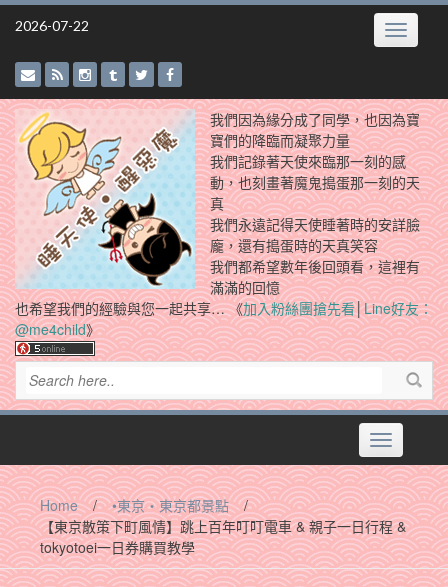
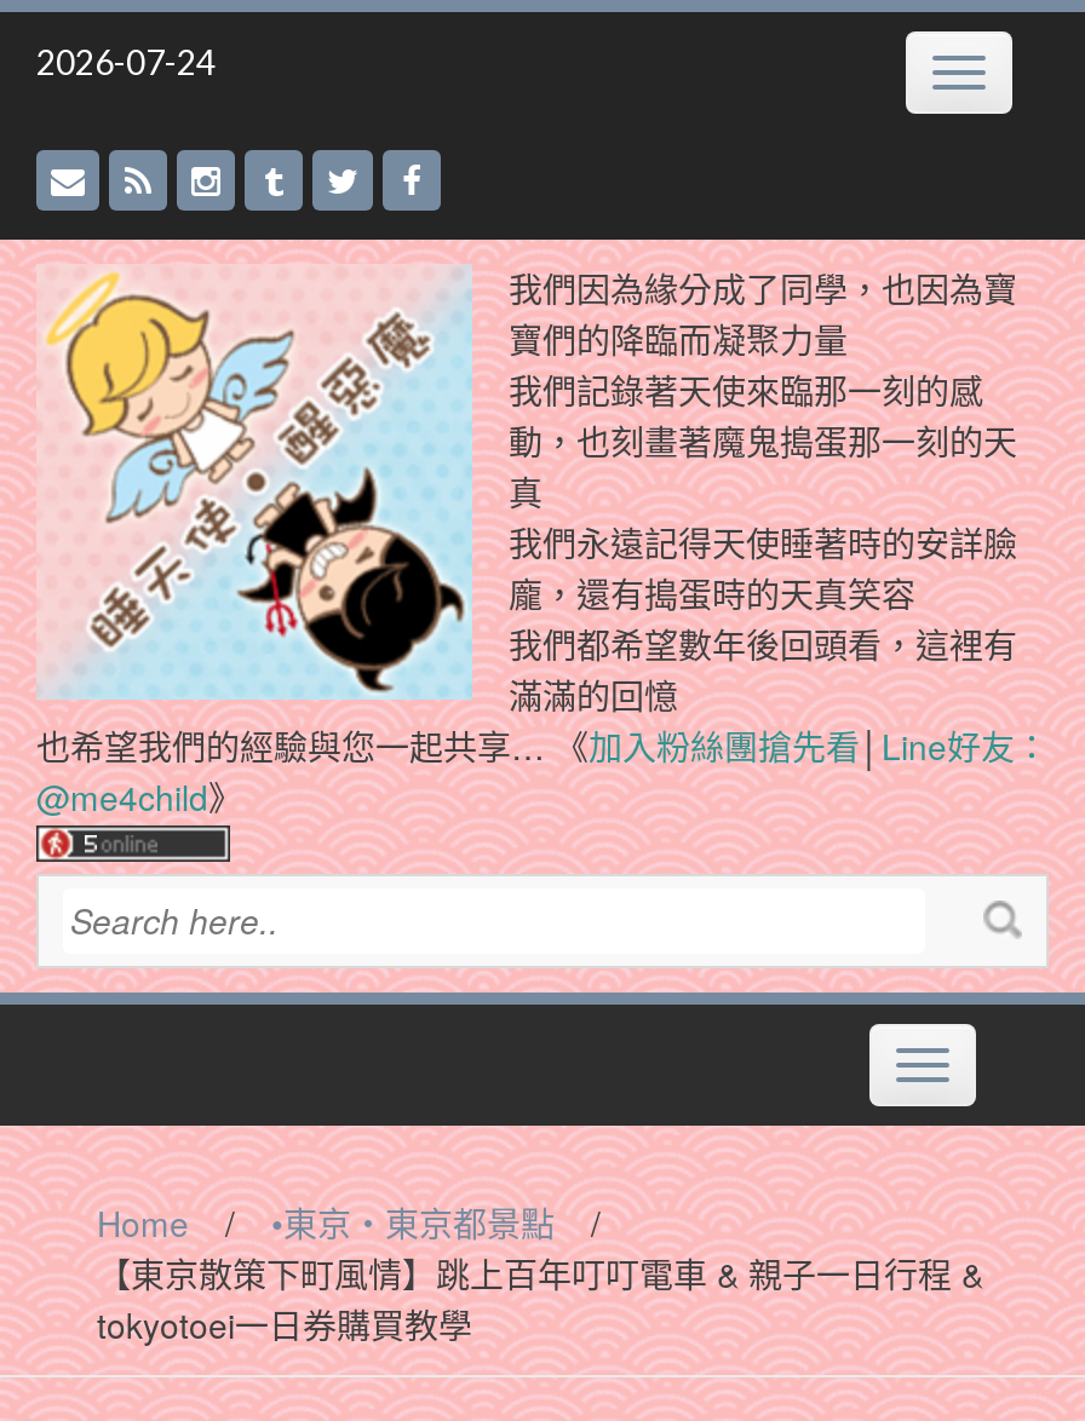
[15,17,89,34] 2026-07-22 -> [36,41,216,82] 2026-07-24

